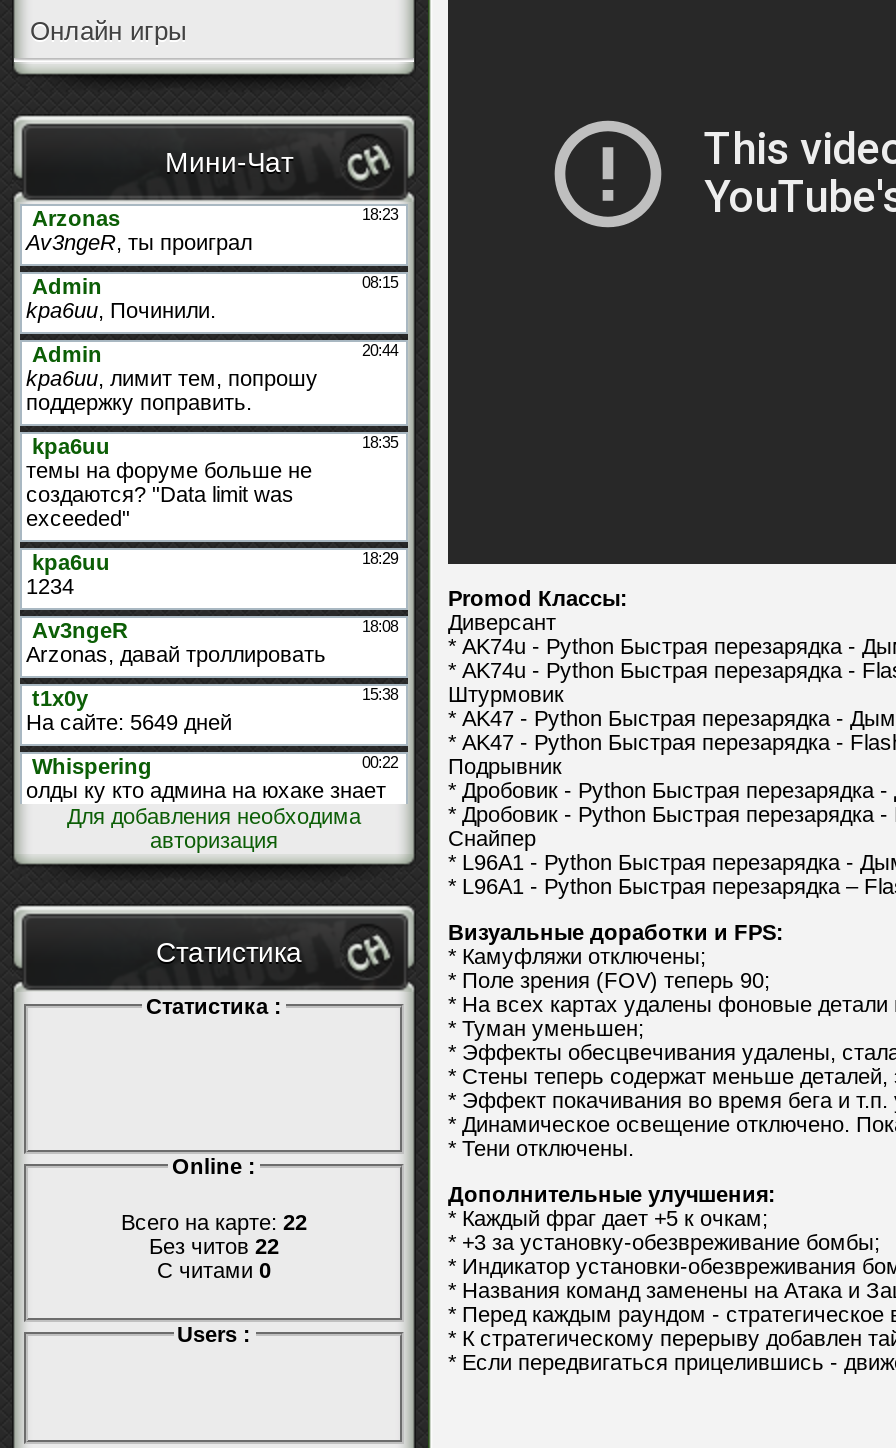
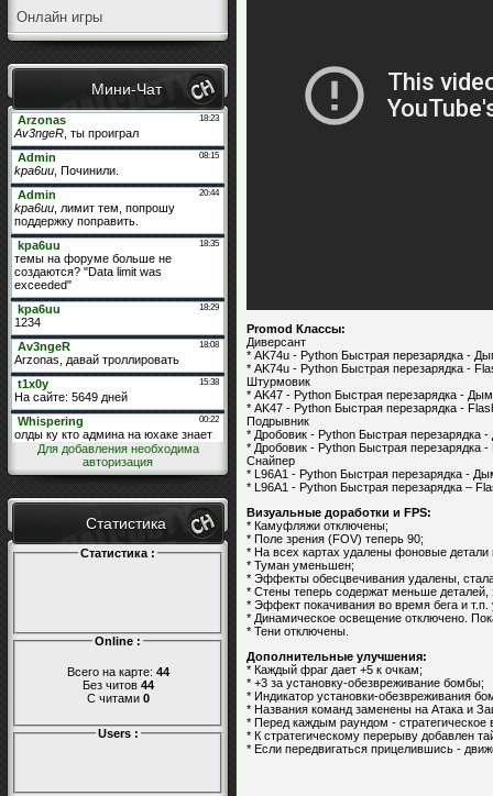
[121,1209,307,1233] Всего на карте: 22 -> [67,665,169,678] Всего на карте: 44
[149,1233,279,1257] Без читов 22 -> [82,678,154,691] Без читов 44

